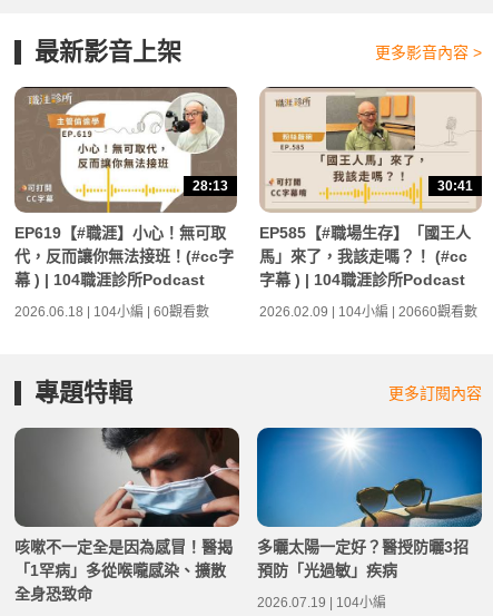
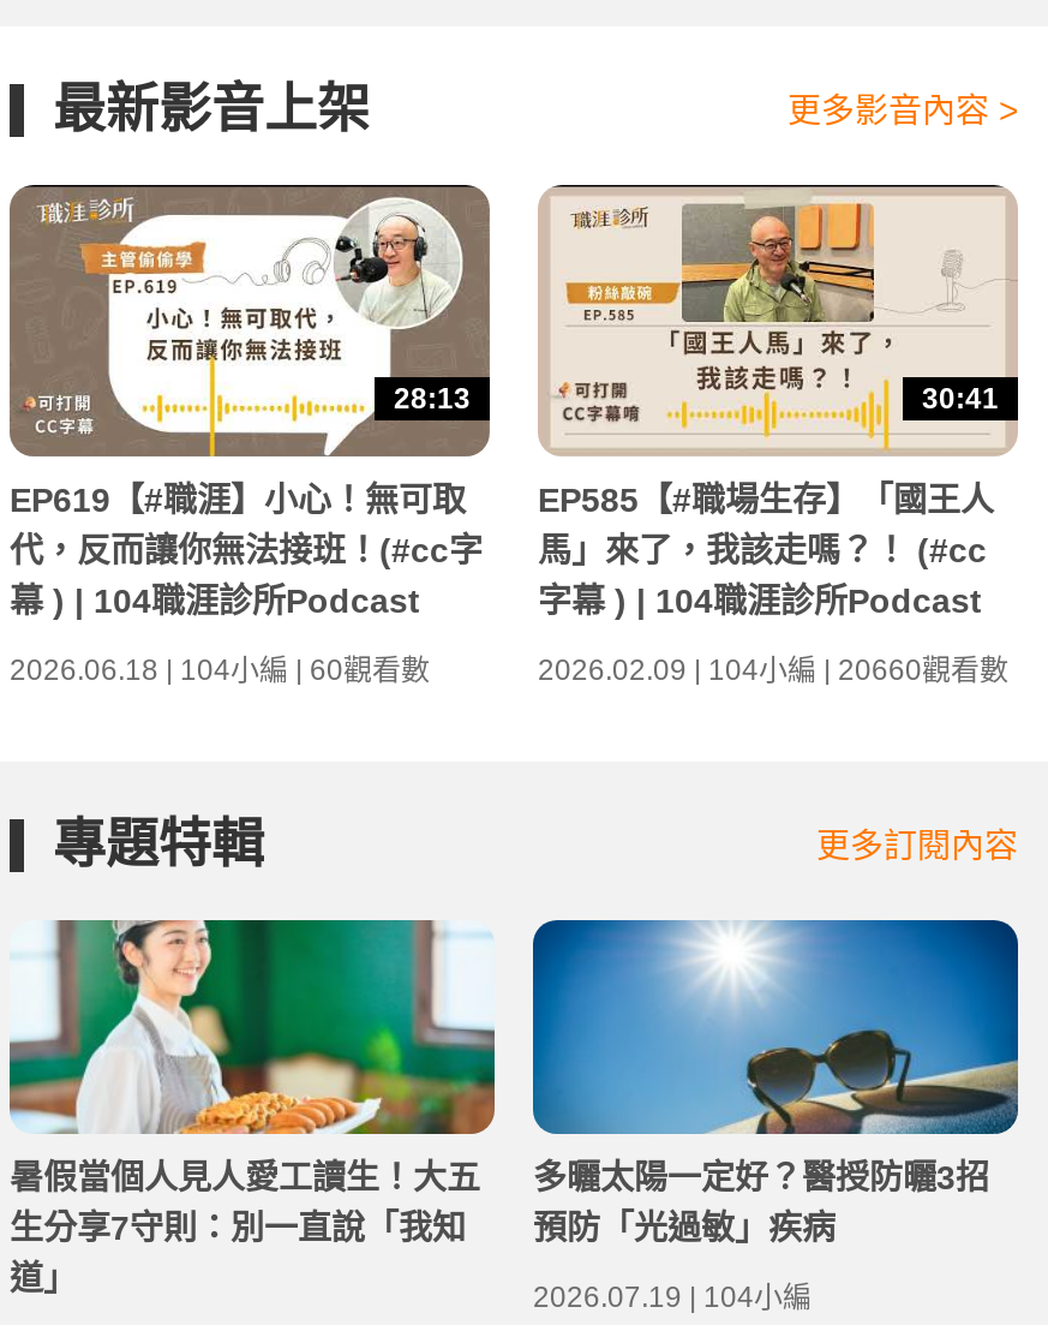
[13,427,240,603] [image] | 咳嗽不一定全是因為感冒！醫揭 | 「1罕病」多從喉嚨感染、擴散 | 全身恐致命 -> [10,918,497,1298] [image] | 暑假當個人見人愛工讀生！大五 | 生分享7守則：別一直說「我知 | 道」

